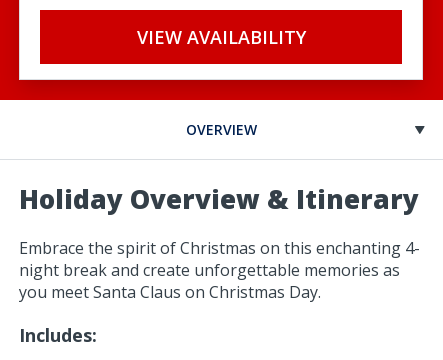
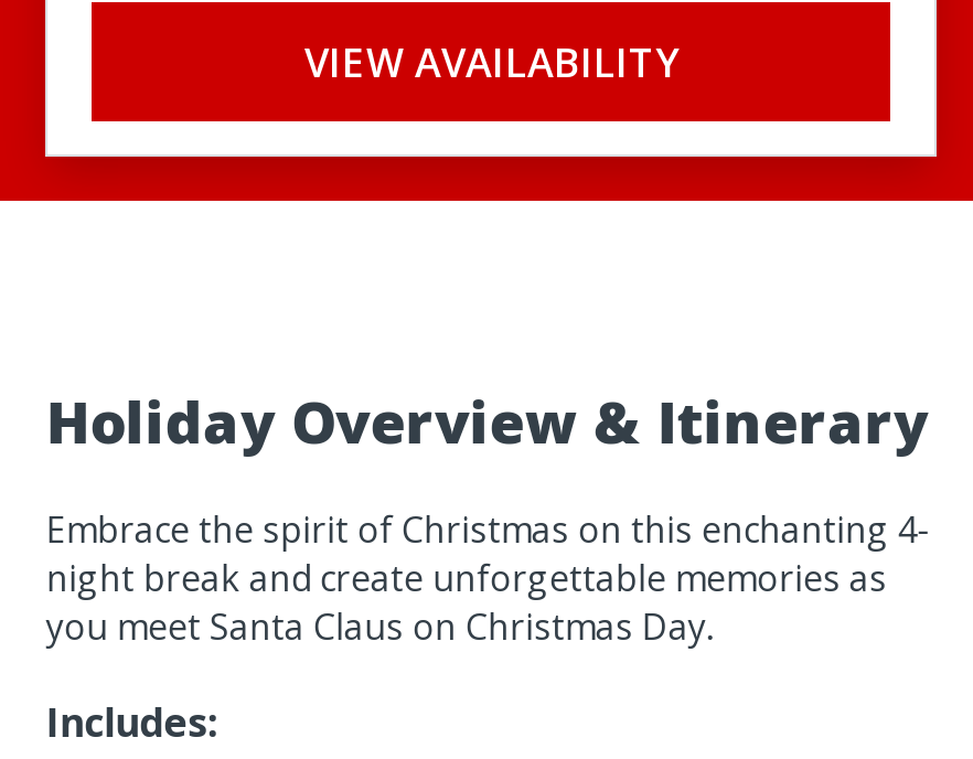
[185,120,256,139] OVERVIEW -> none

